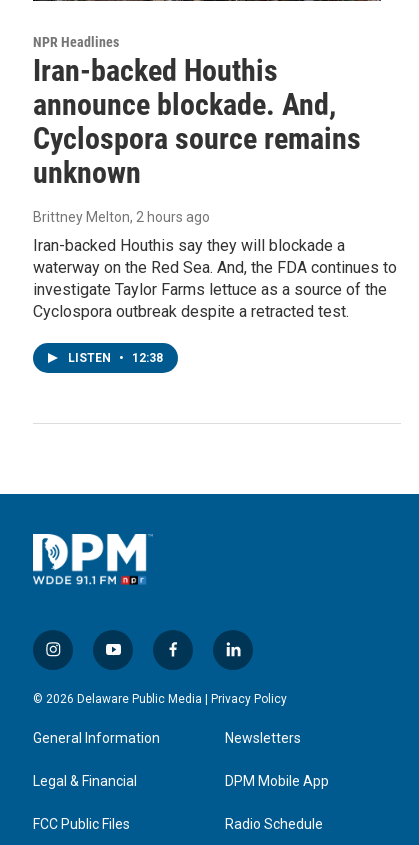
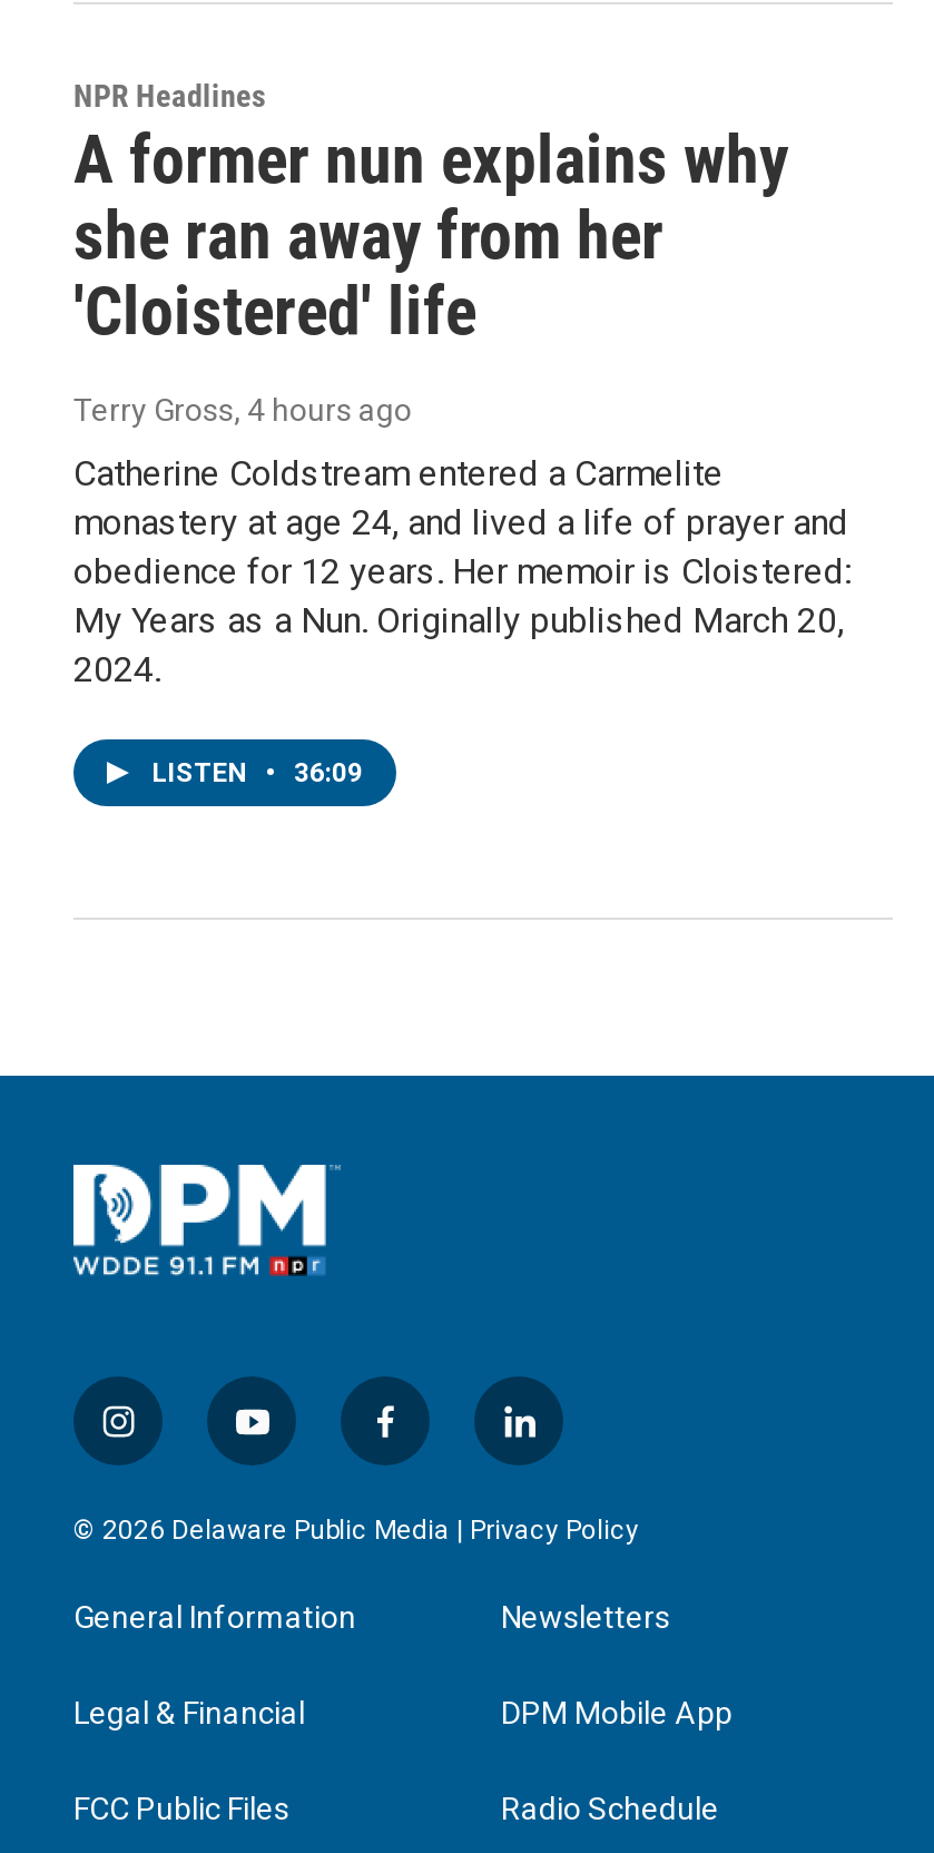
[33,53,361,190] Iran-backed Houthis | announce blockade. And, | Cyclospora source remains | unknown -> [73,119,788,348] A former nun explains why | she ran away from her | 'Cloistered' life
[33,209,210,225] Brittney Melton, 2 hours ago -> [73,391,412,426] Terry Gross, 4 hours ago
[33,236,397,321] Iran-backed Houthis say they will blockade a | waterway on the Red Sea. And, the FDA continues to | investigate Taylor Farms lettuce as a source of the | Cyclospora outbreak despite a retracted test. -> [73,451,851,689] Catherine Coldstream entered a Carmelite | monastery at age 24, and lived a life of prayer and | obedience for 12 years. Her memoir is Cloistered: | My Years as a Nun. Originally published March 20, | 2024.
[68,351,163,365] LISTEN • 12:38 -> [151,756,363,787] LISTEN • 36:09

